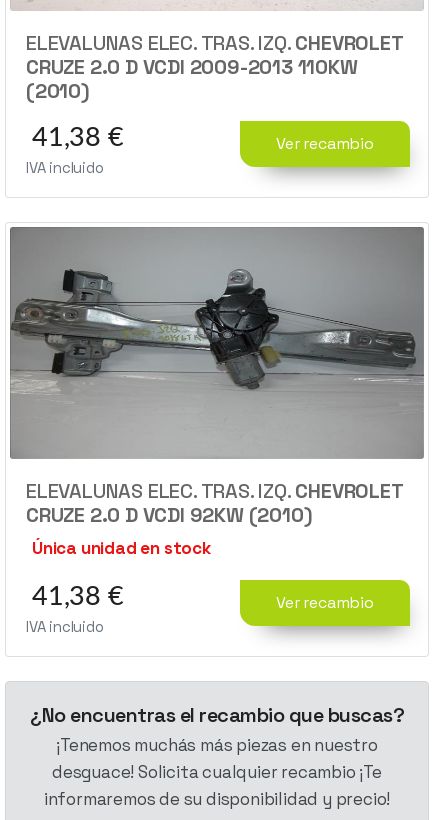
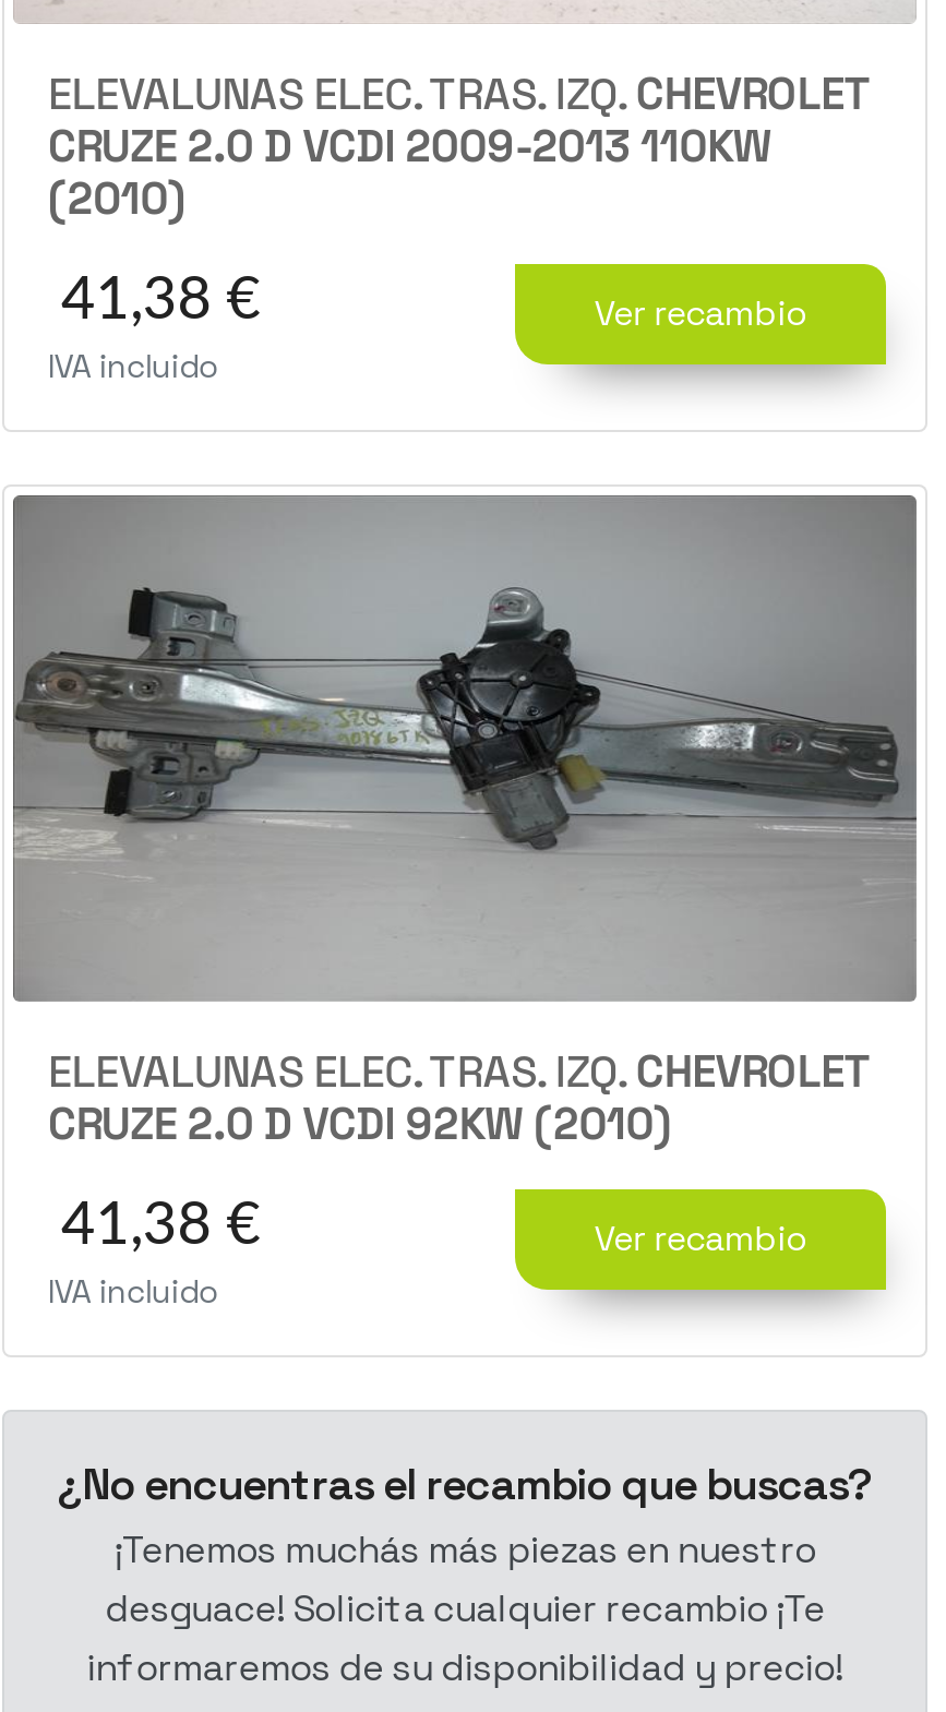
[32,537,211,559] Única unidad en stock -> none

